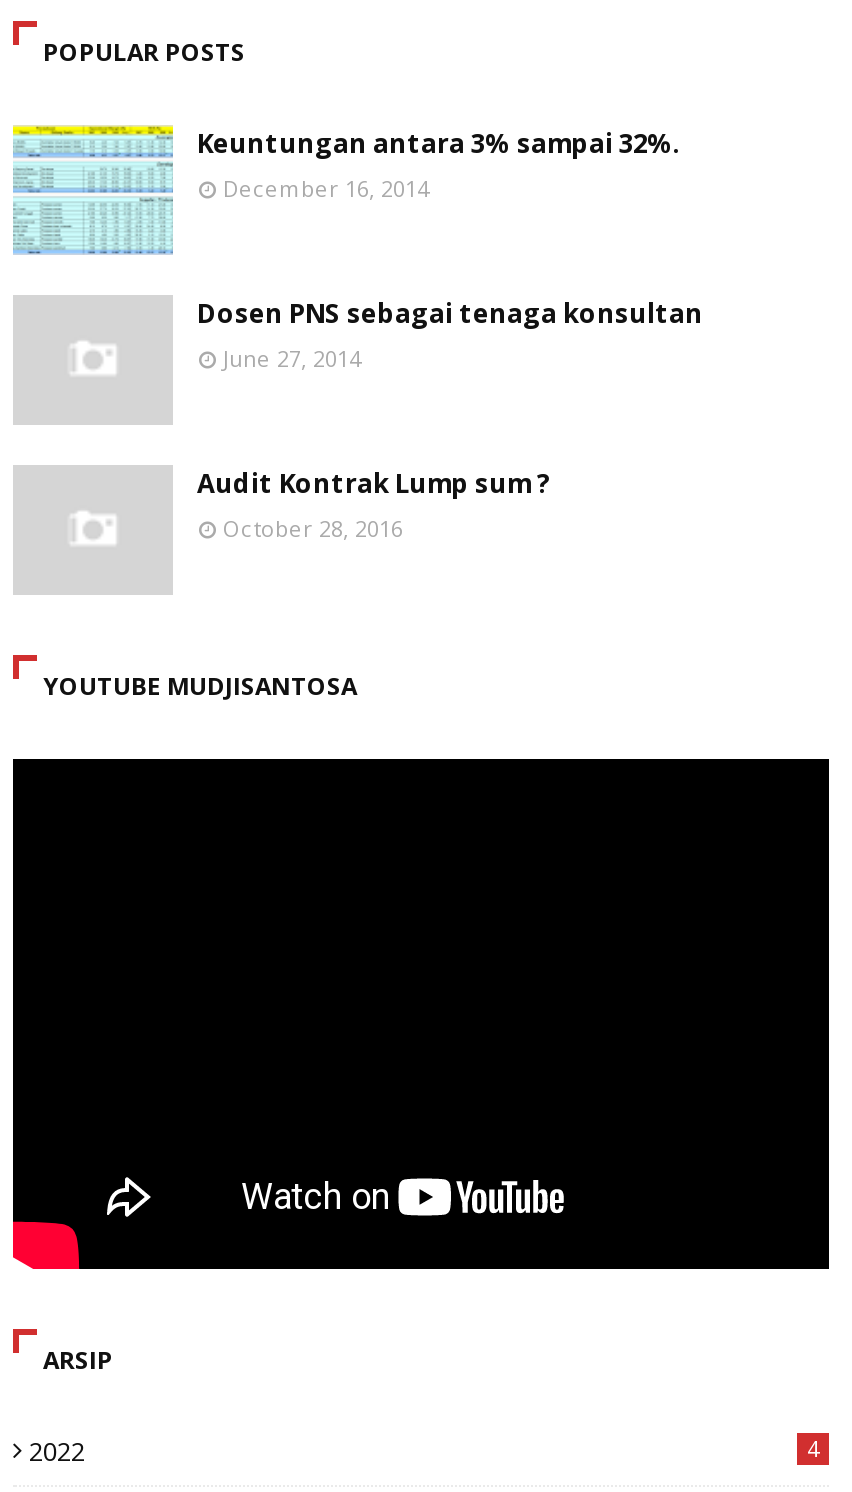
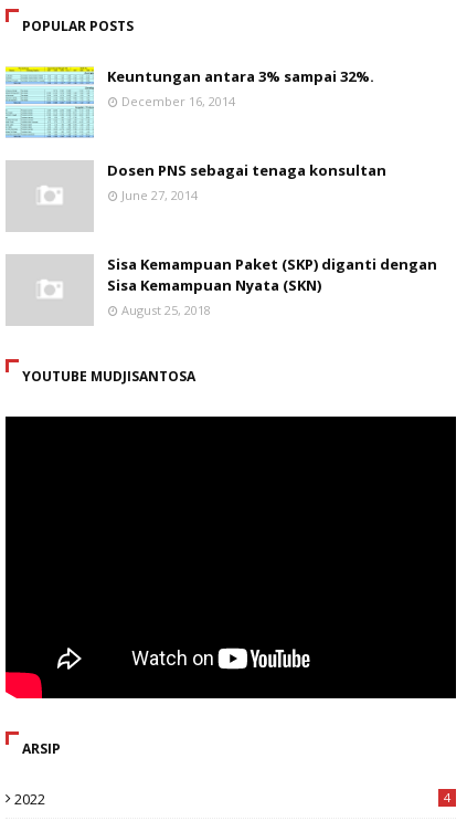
[197,465,551,543] Audit Kontrak Lump sum ? | October 28, 2016 -> [107,254,437,318] Sisa Kemampuan Paket (SKP) diganti dengan | Sisa Kemampuan Nyata (SKN) | August 25, 2018

